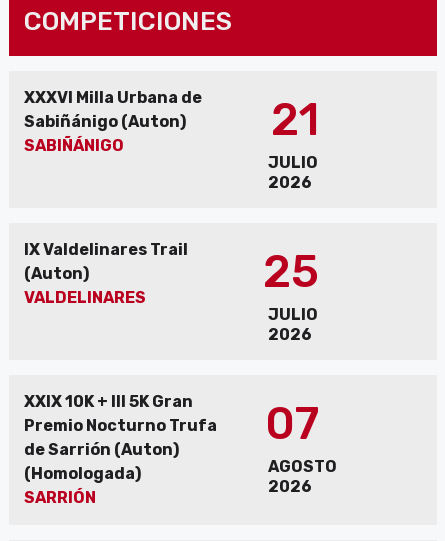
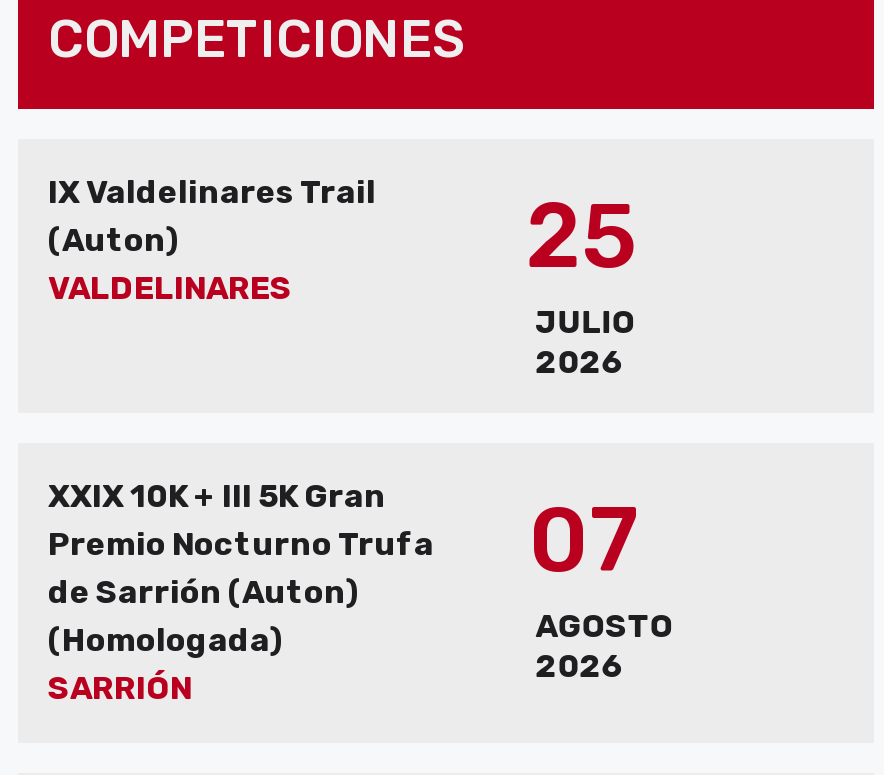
[24,88,318,192] XXXVI Milla Urbana de | Sabiñánigo (Auton) | SABIÑÁNIGO | 21 | JULIO | 2026 -> none

